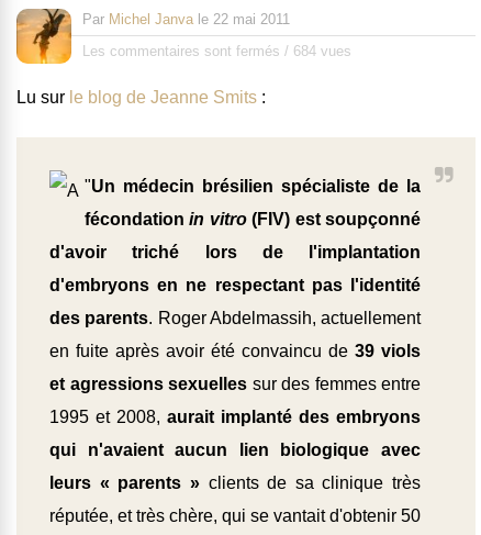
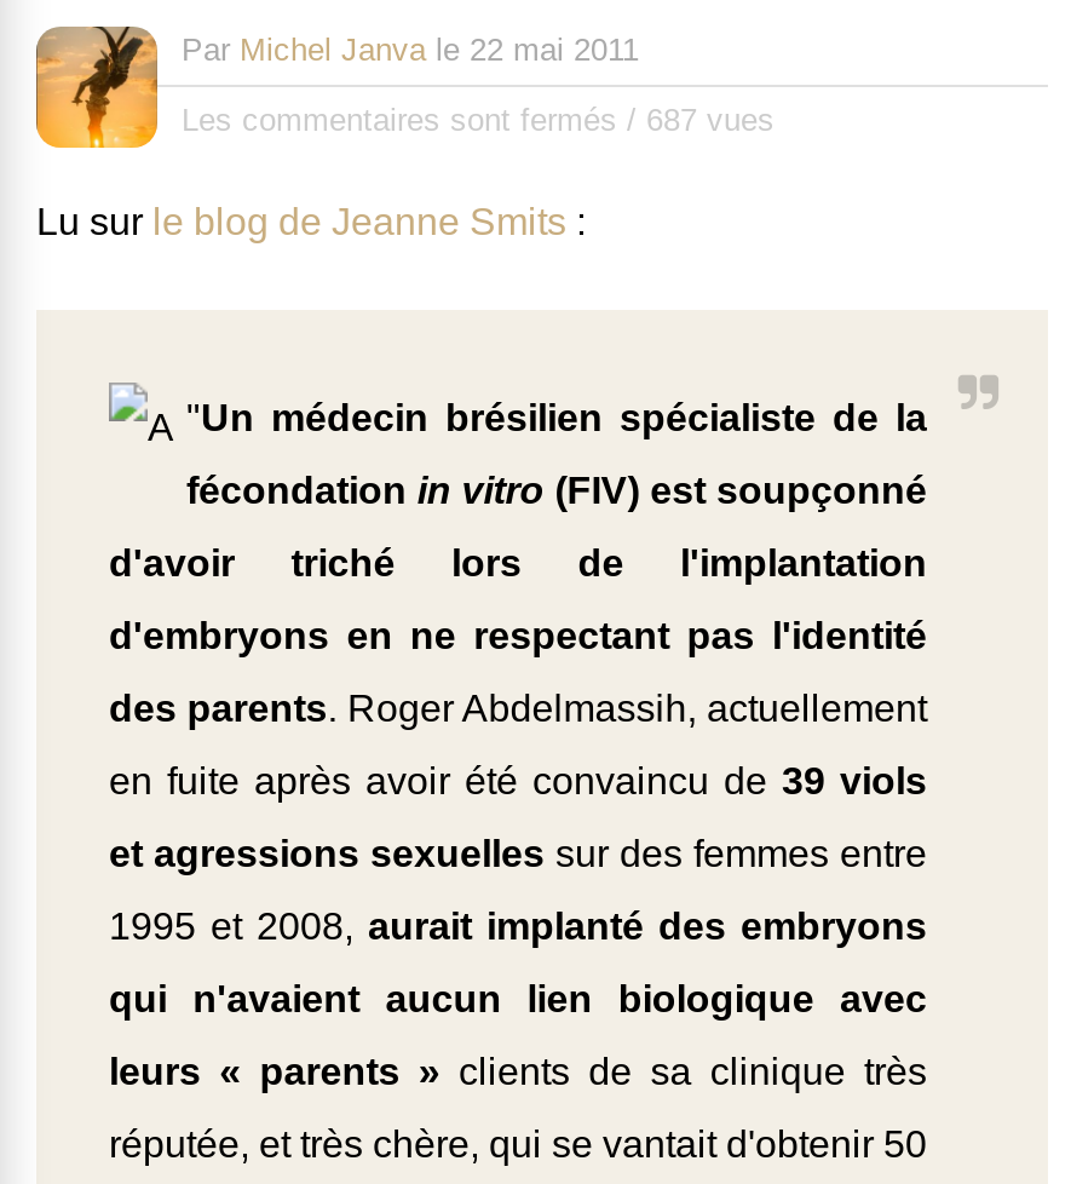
[82,43,351,59] Les commentaires sont fermés / 684 vues -> [182,102,775,138] Les commentaires sont fermés / 687 vues

